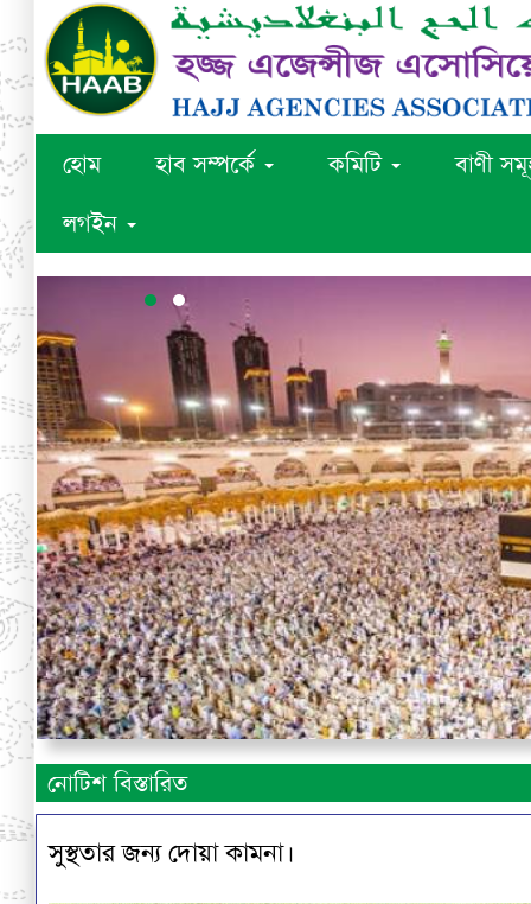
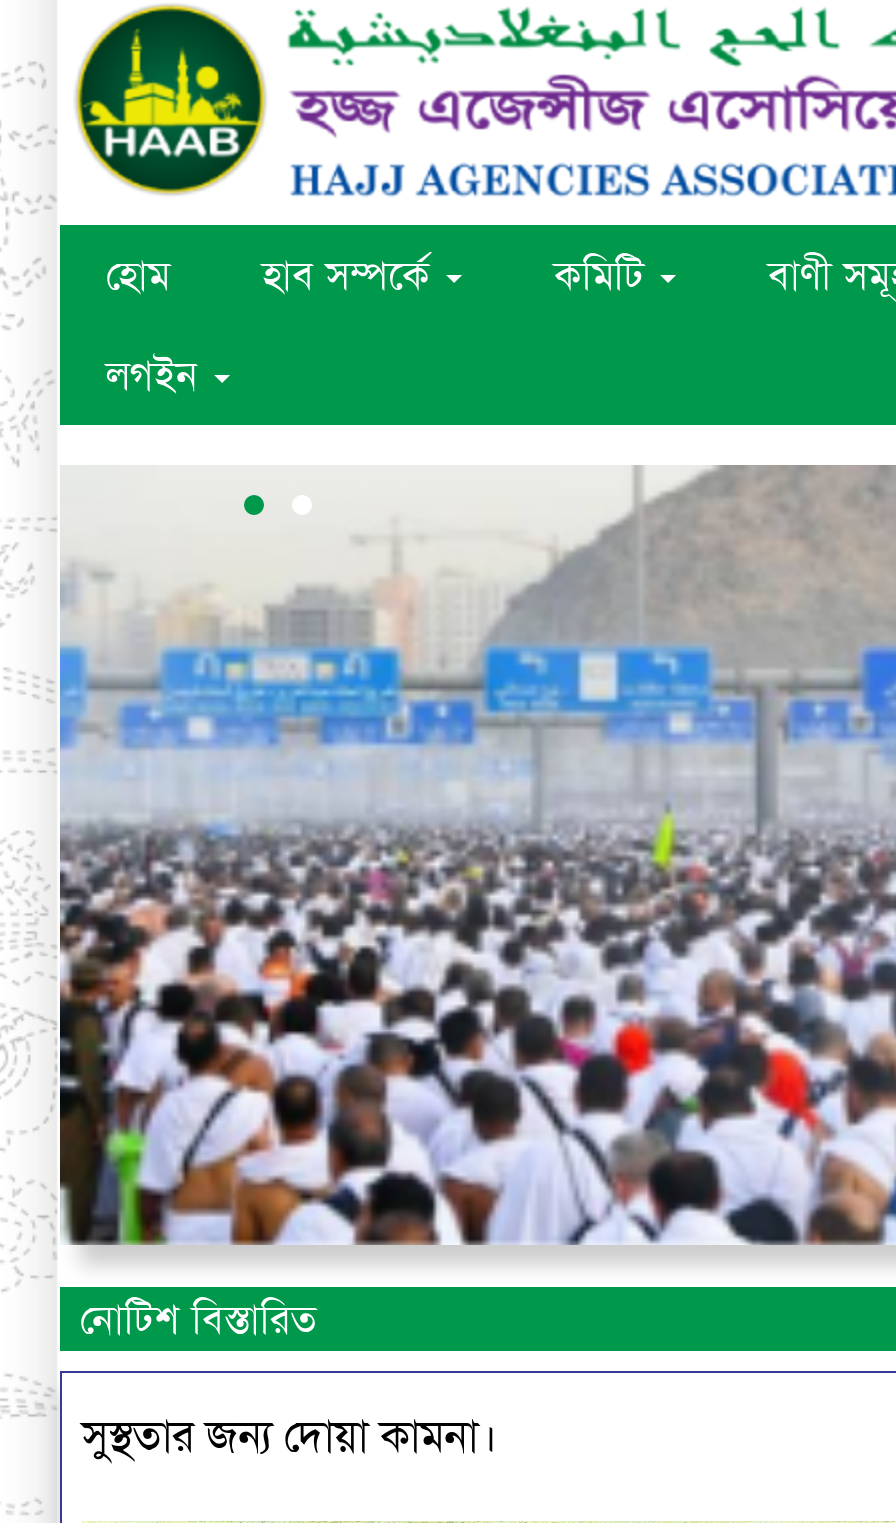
[36,275,527,740] [image] -> [58,465,890,1247] [image]

